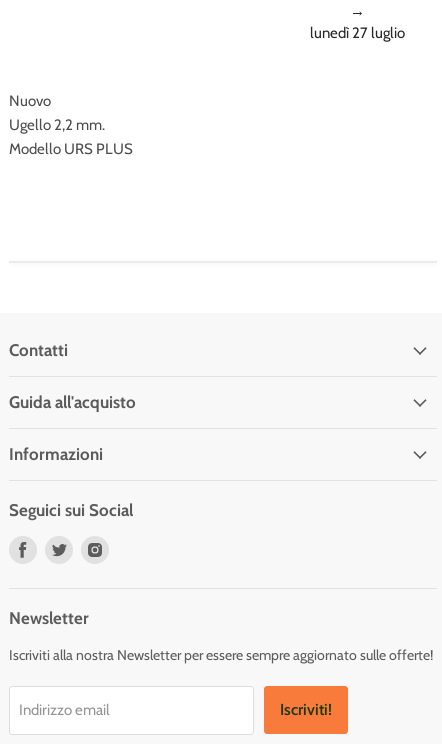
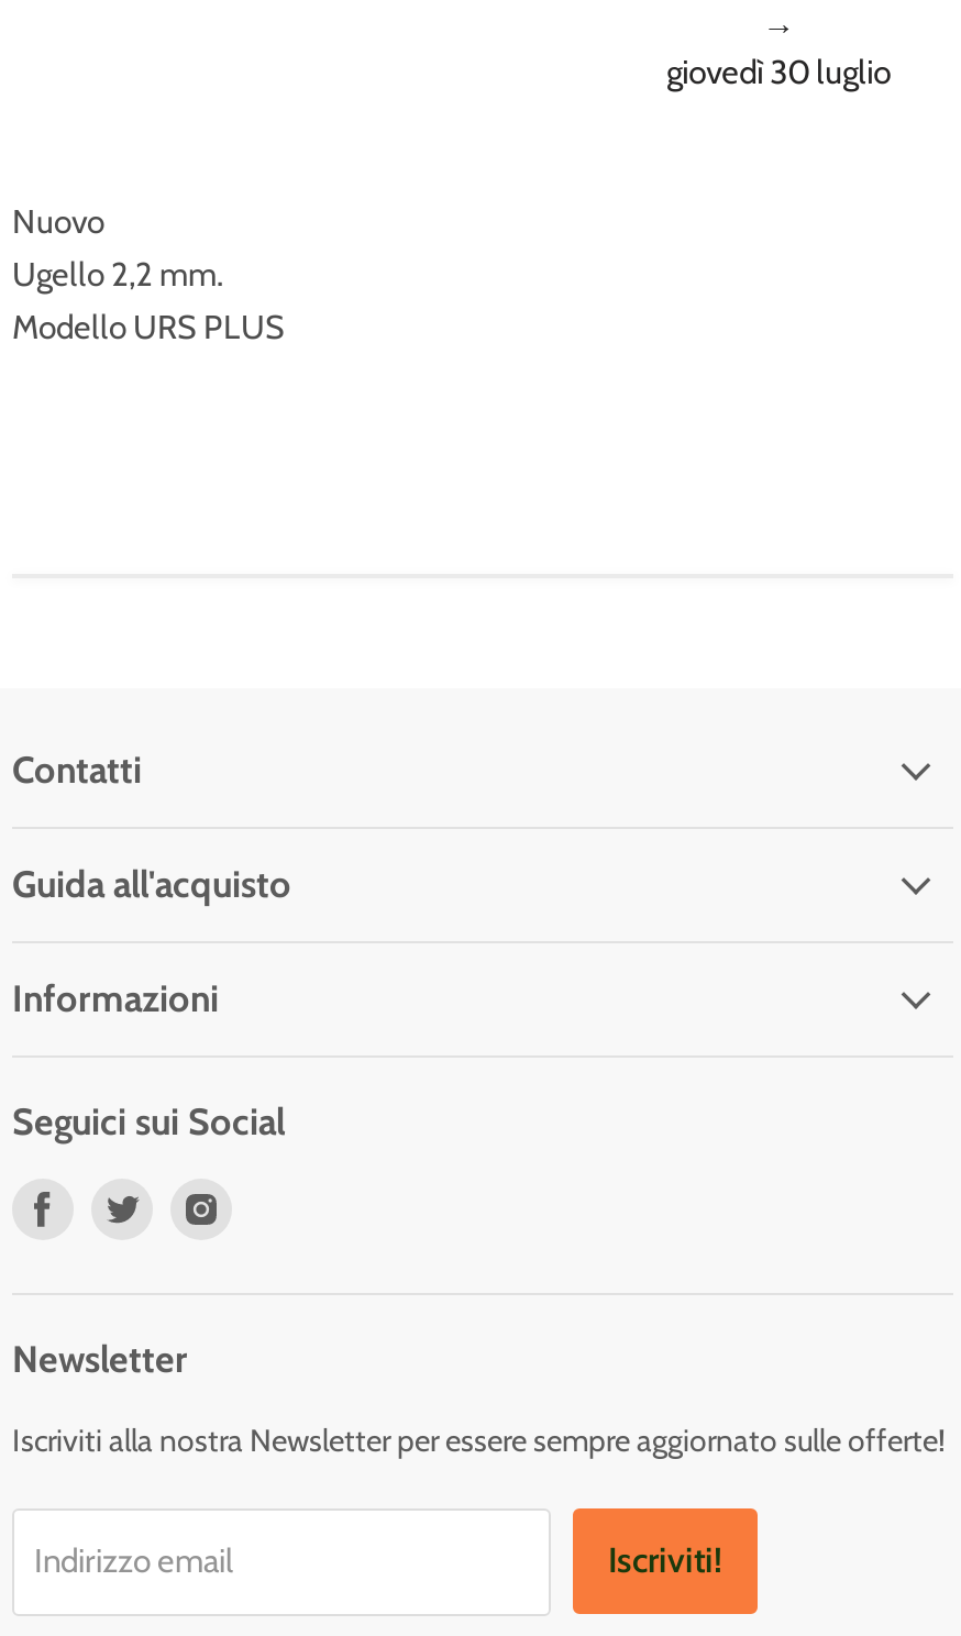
[310,24,405,42] lunedì 27 luglio -> [667,53,891,93] giovedì 30 luglio

